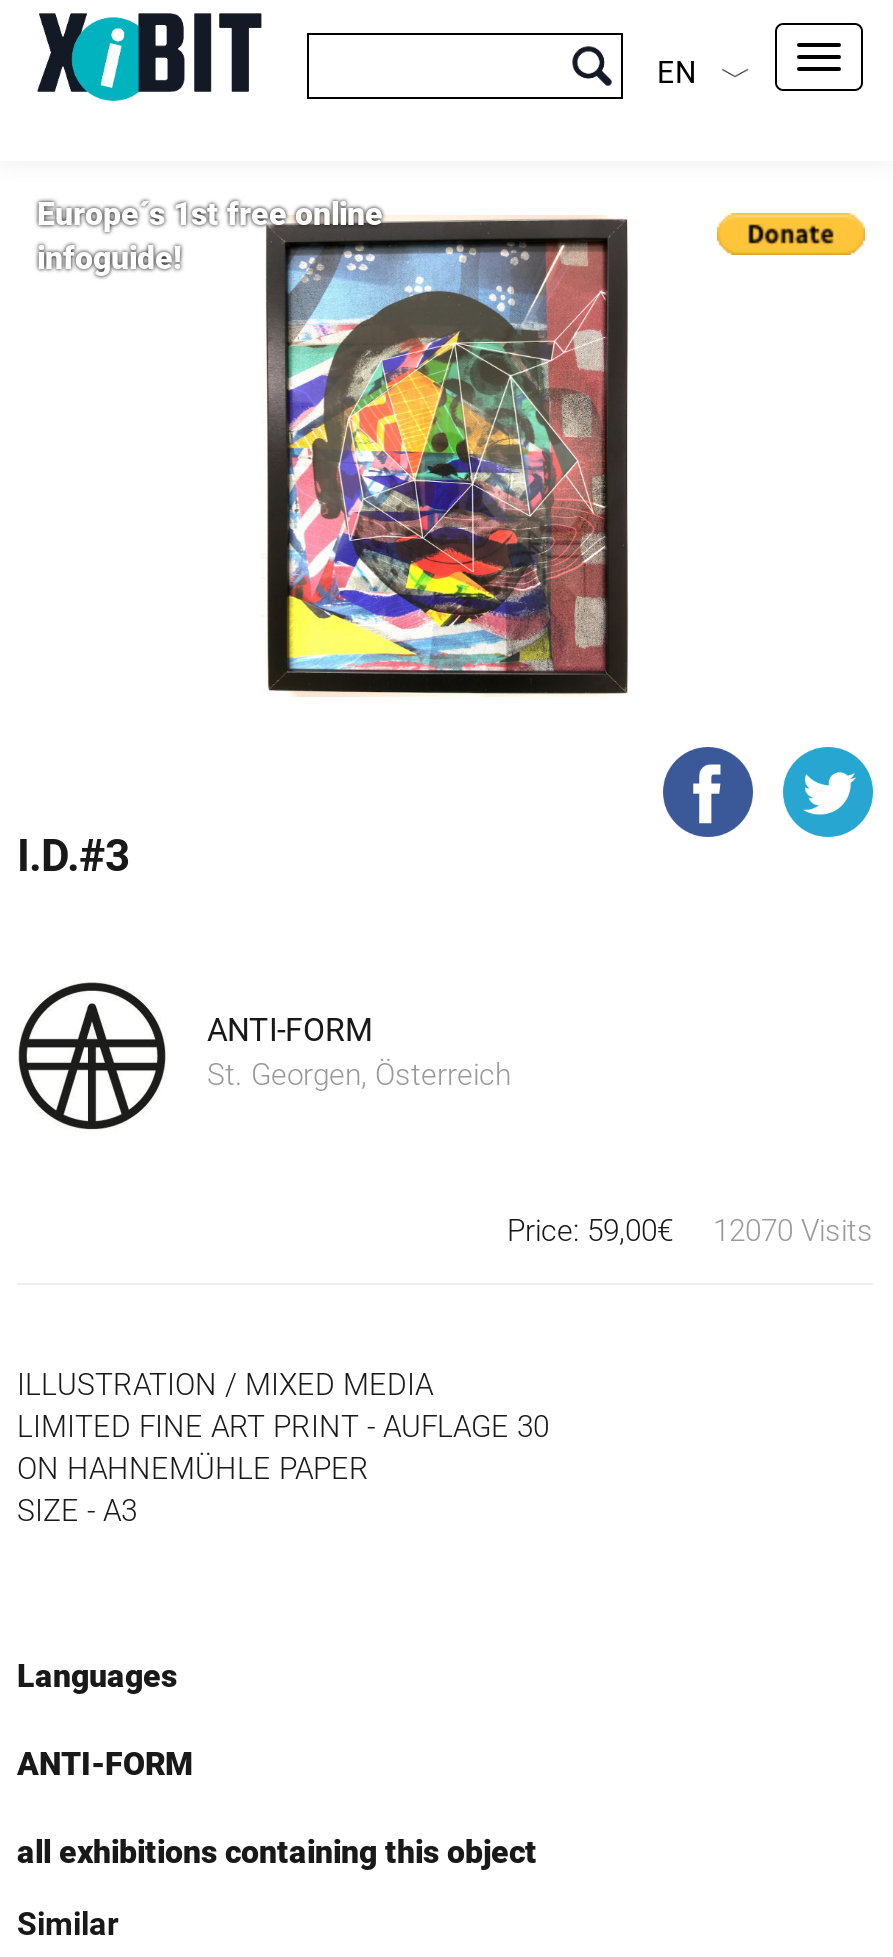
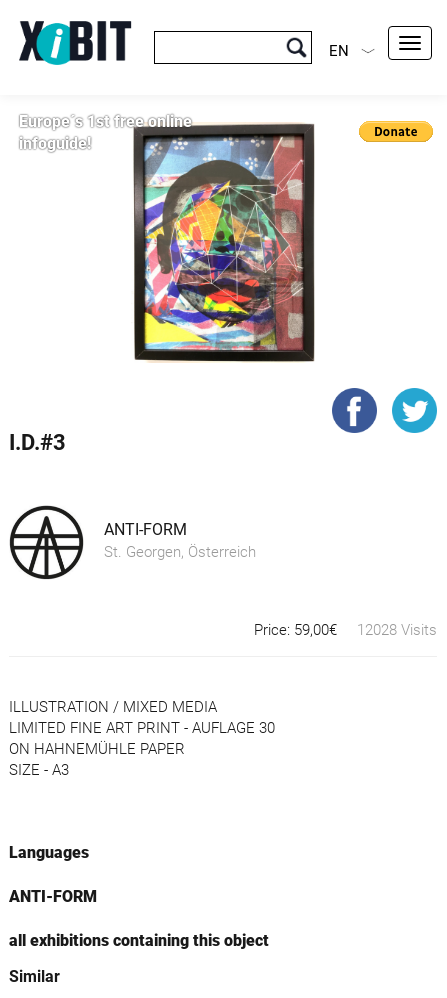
[507,1213,873,1249] Price: 59,00€ 12070 Visits -> [254,621,437,639] Price: 59,00€ 12028 Visits

